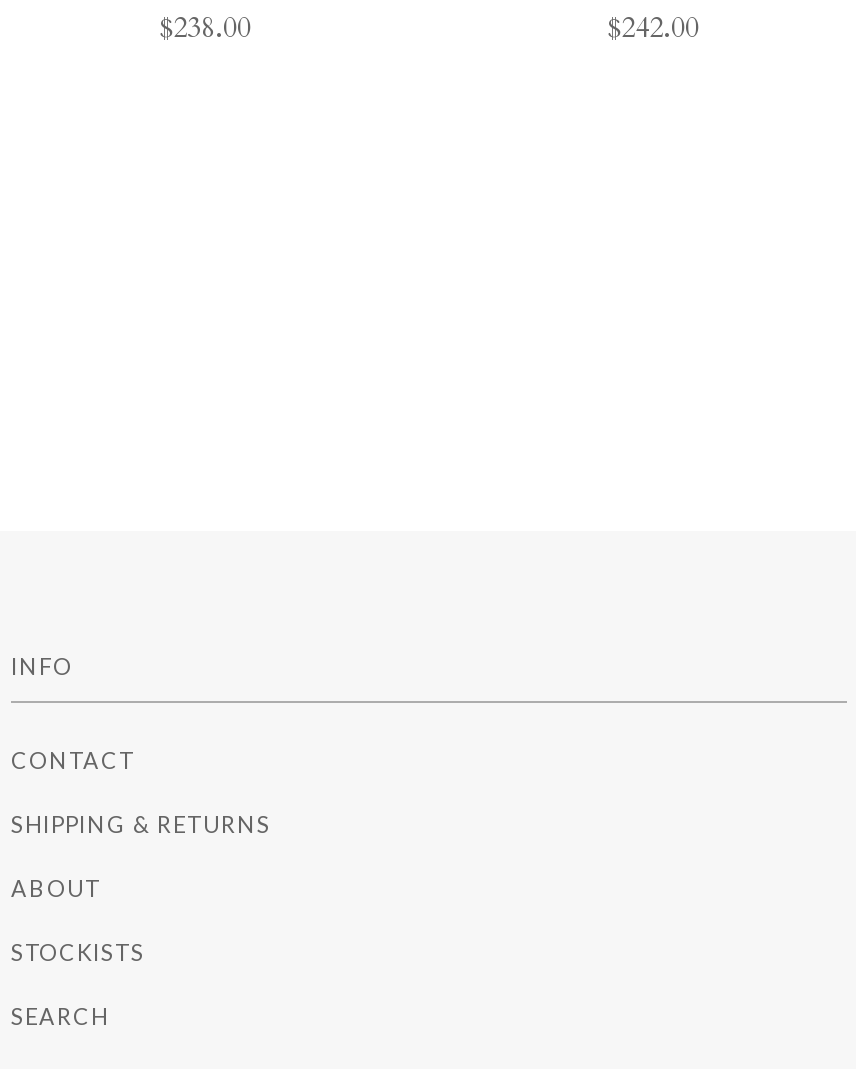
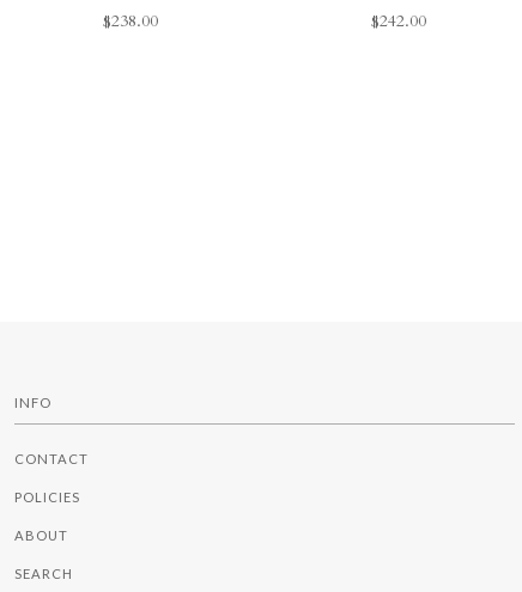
[11,811,271,837] SHIPPING & RETURNS -> [14,489,80,505] POLICIES
[11,939,145,965] STOCKISTS -> none

